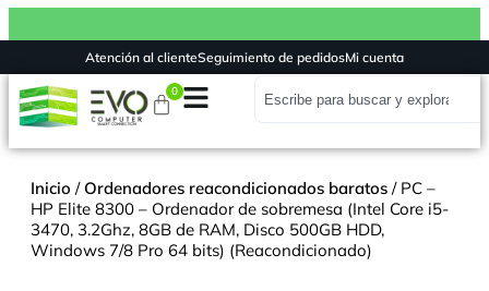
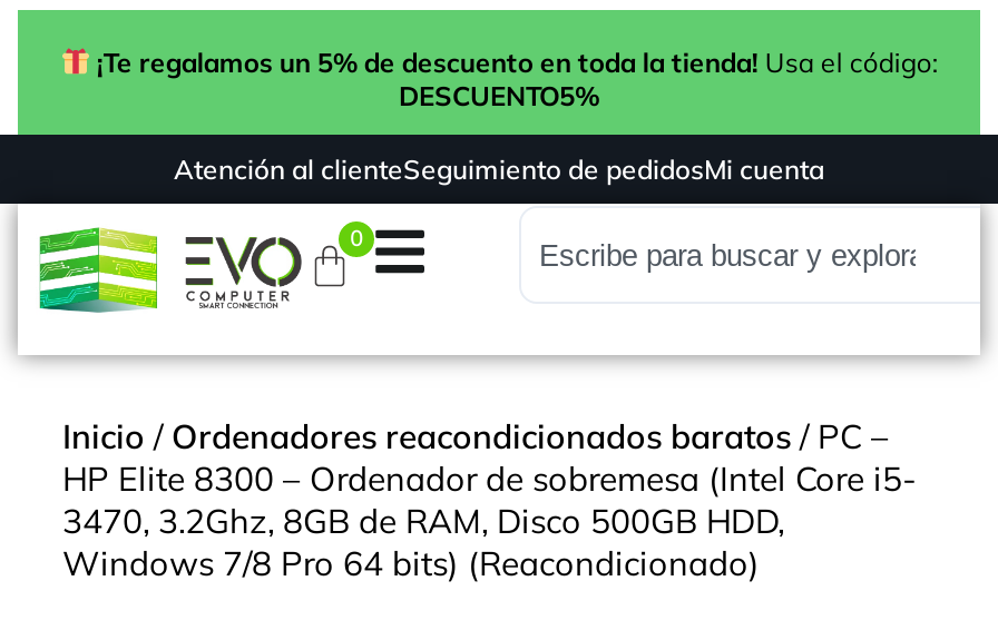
none -> [96,46,939,112] ¡Te regalamos un 5% de descuento en toda la tienda! Usa el código: | DESCUENTO5%

